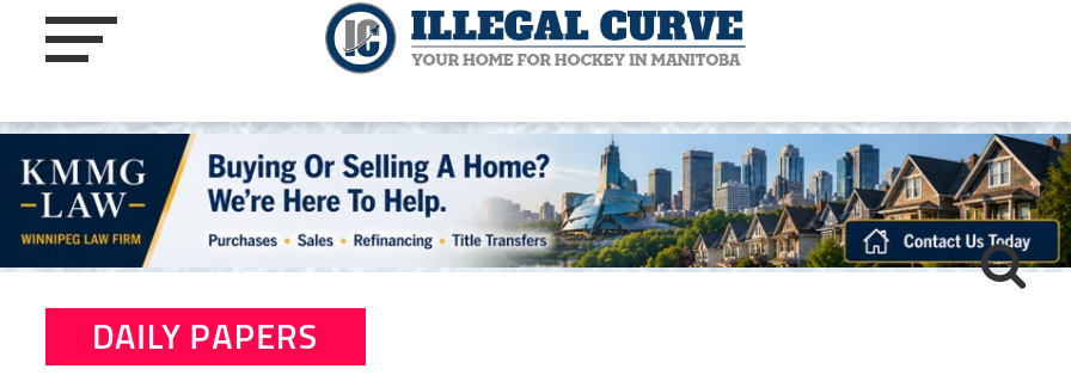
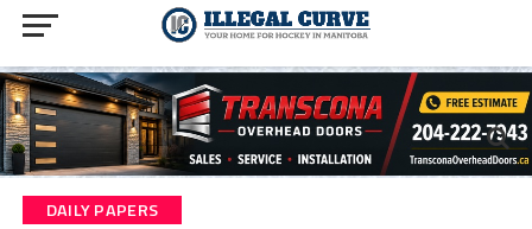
[7,131,1064,289] [image] -> [4,71,528,178] [image]

